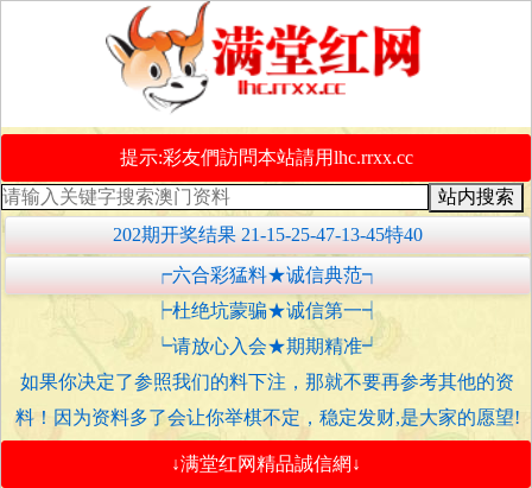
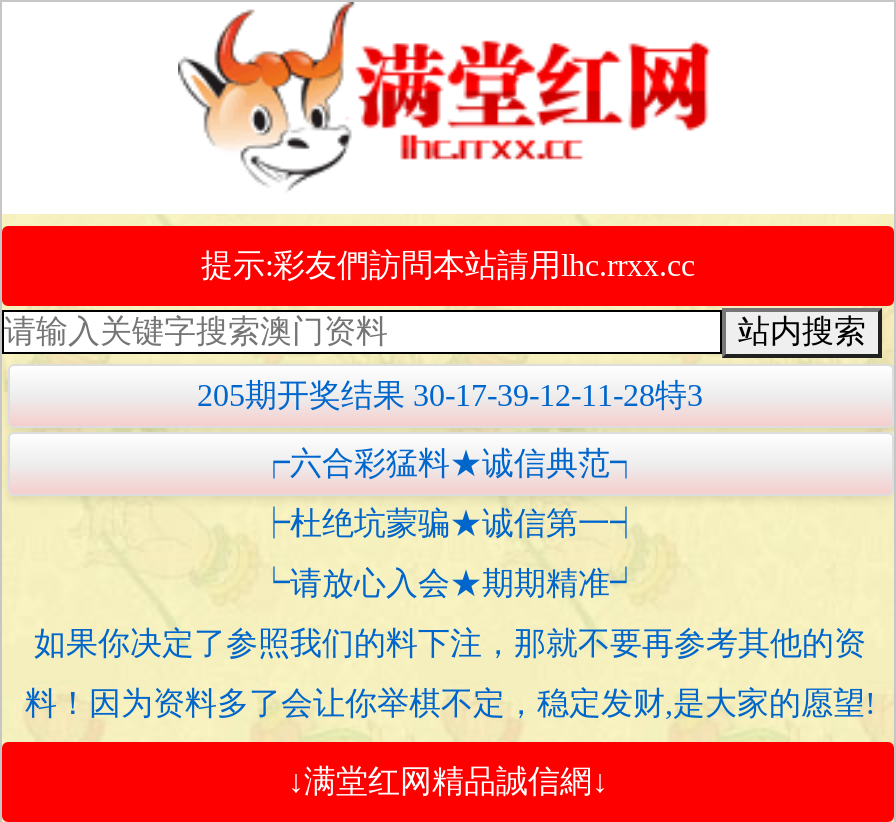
[112,224,422,244] 202期开奖结果 21-15-25-47-13-45特40 -> [197,378,703,412] 205期开奖结果 30-17-39-12-11-28特3

